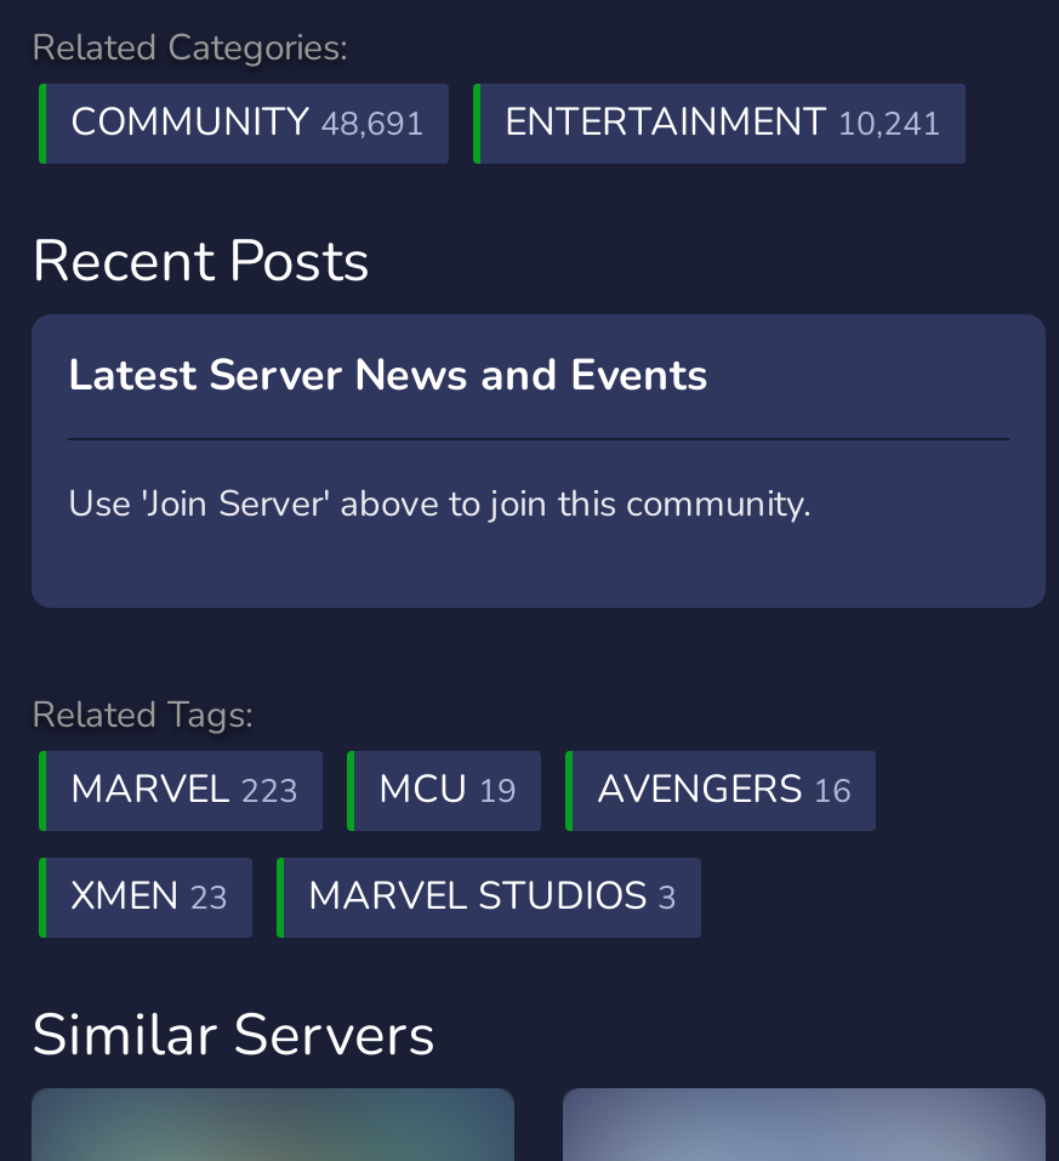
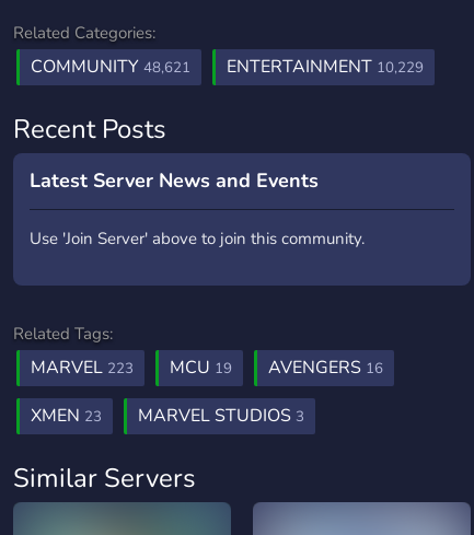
[70,96,425,149] COMMUNITY 48,691 -> [31,55,190,79] COMMUNITY 48,621
[505,96,941,149] ENTERTAINMENT 10,241 -> [227,55,424,79] ENTERTAINMENT 10,229

